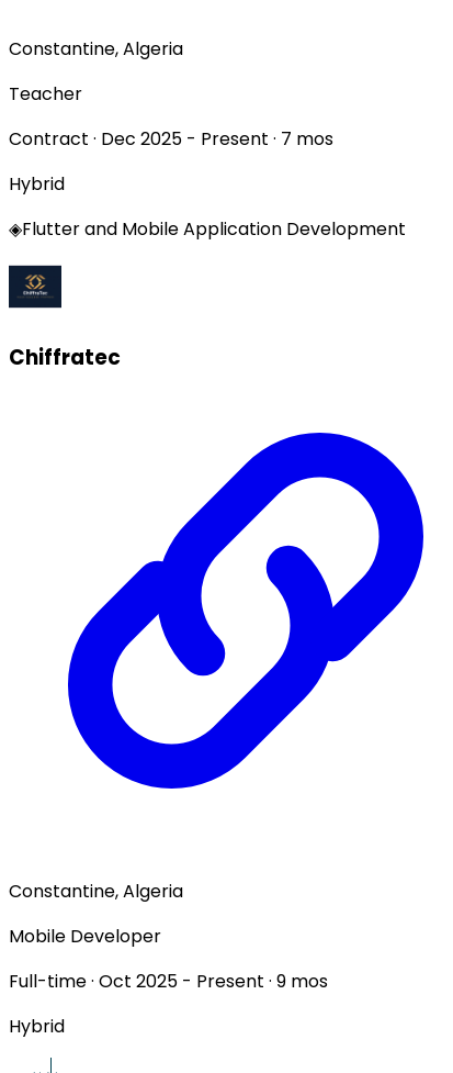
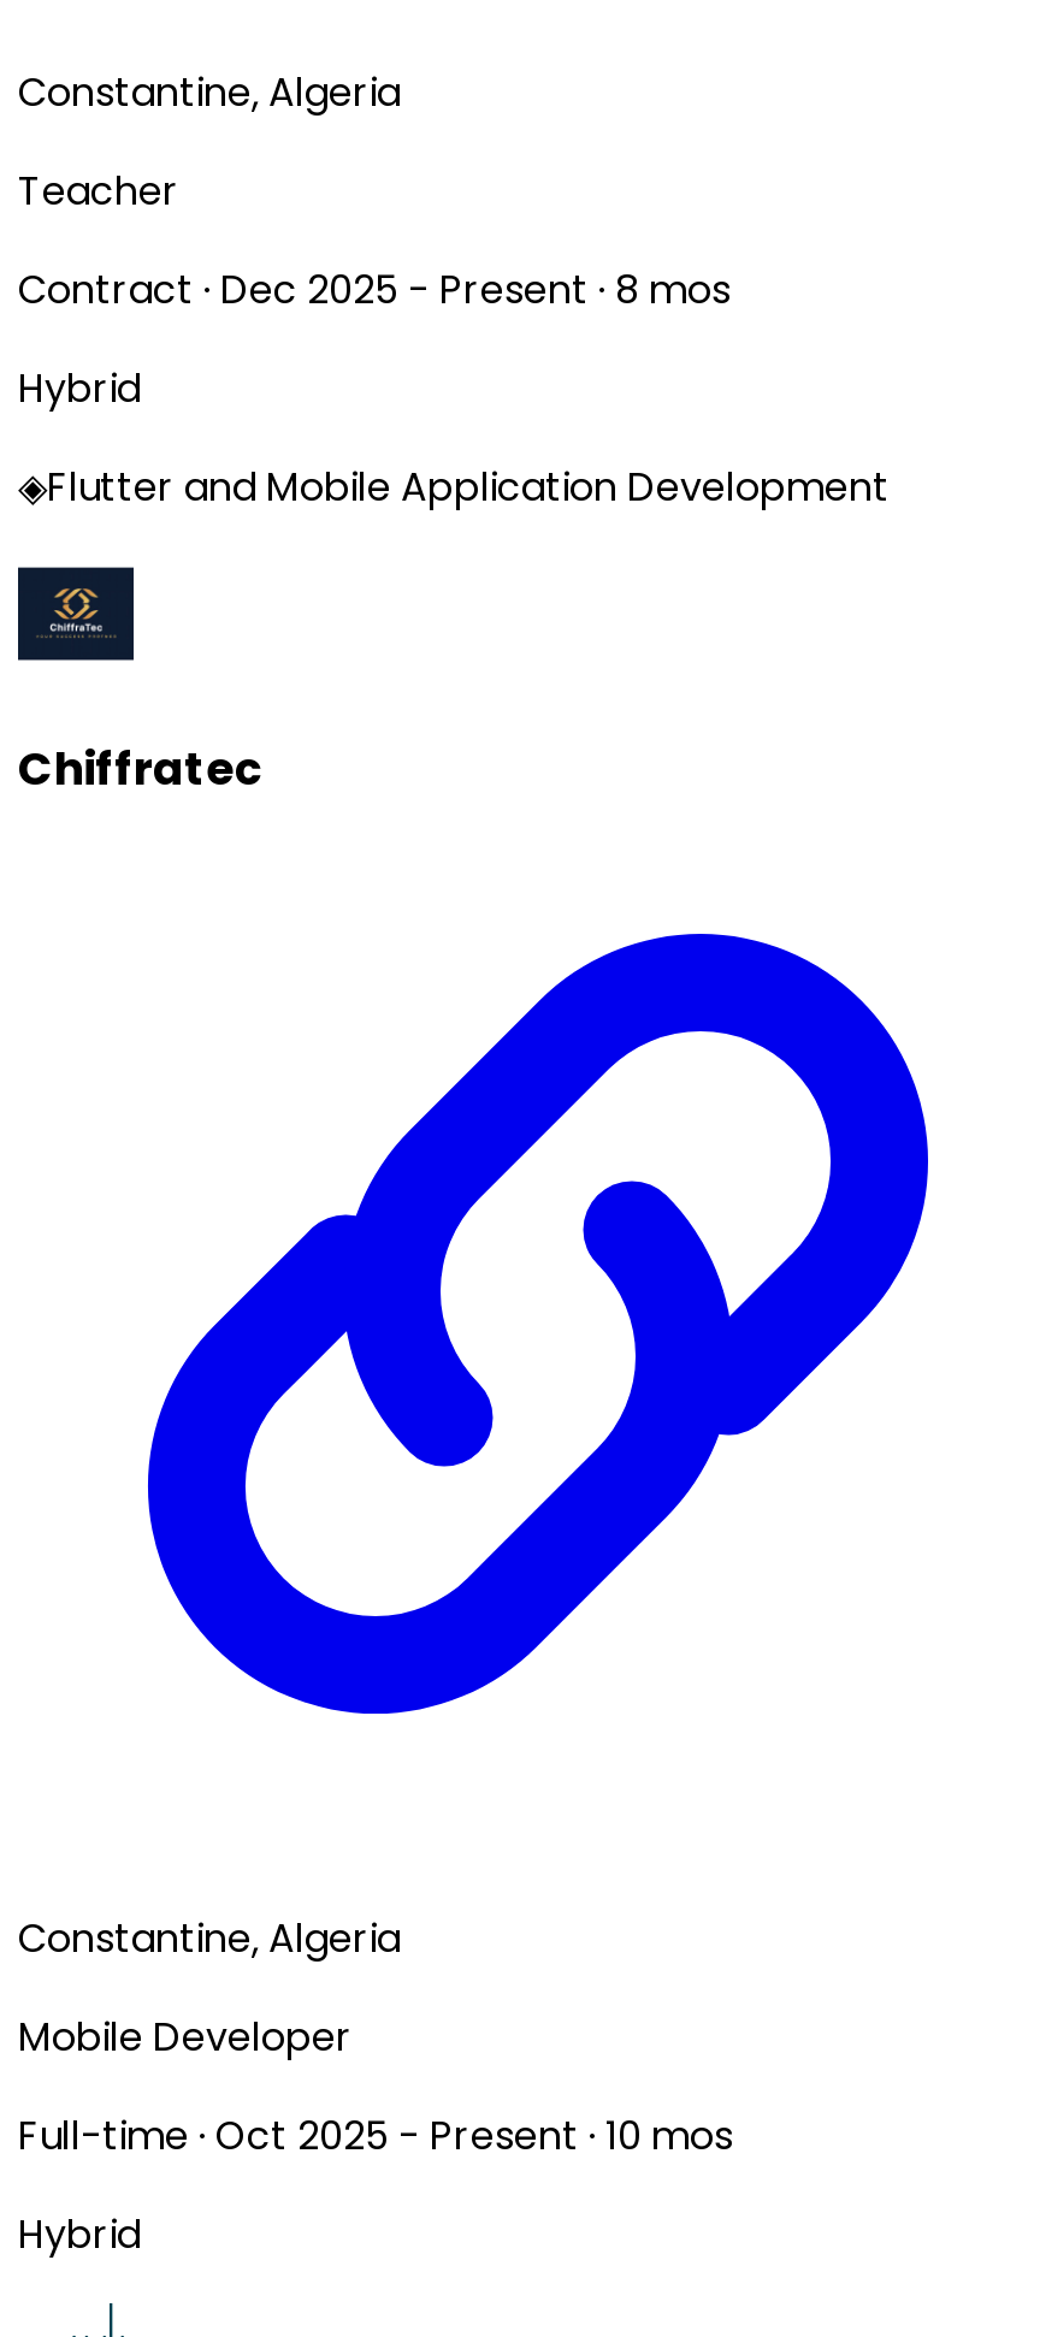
[9,127,333,152] Contract · Dec 2025 - Present · 7 mos -> [18,263,731,318] Contract · Dec 2025 - Present · 8 mos
[9,968,328,993] Full-time · Oct 2025 - Present · 9 mos -> [18,2107,733,2163] Full-time · Oct 2025 - Present · 10 mos

